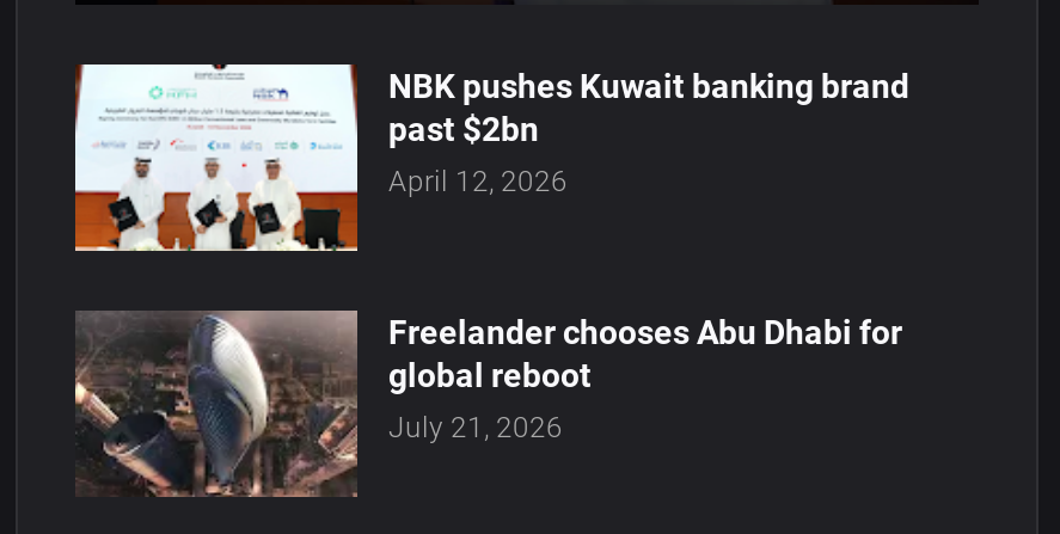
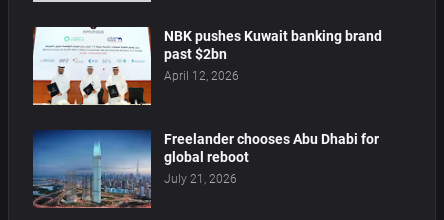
[73,308,360,497] [image] -> [32,130,152,209] [image]

